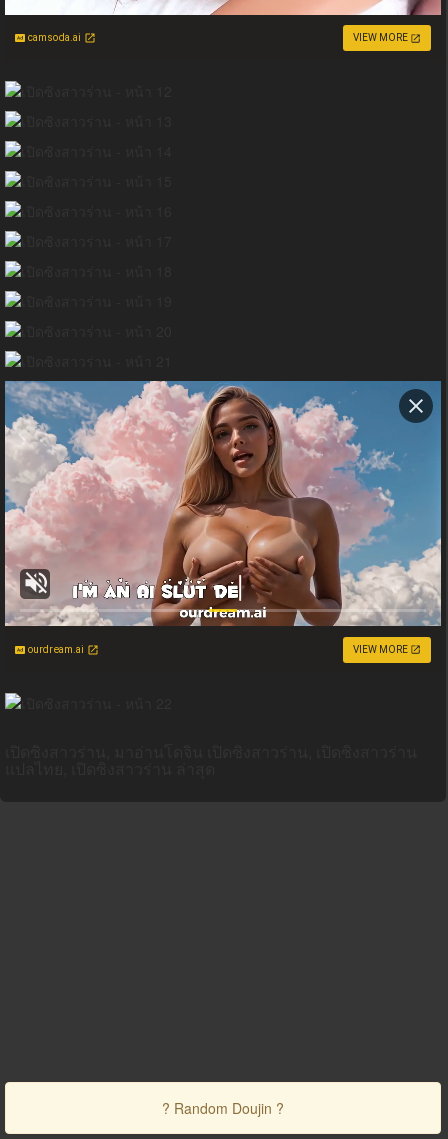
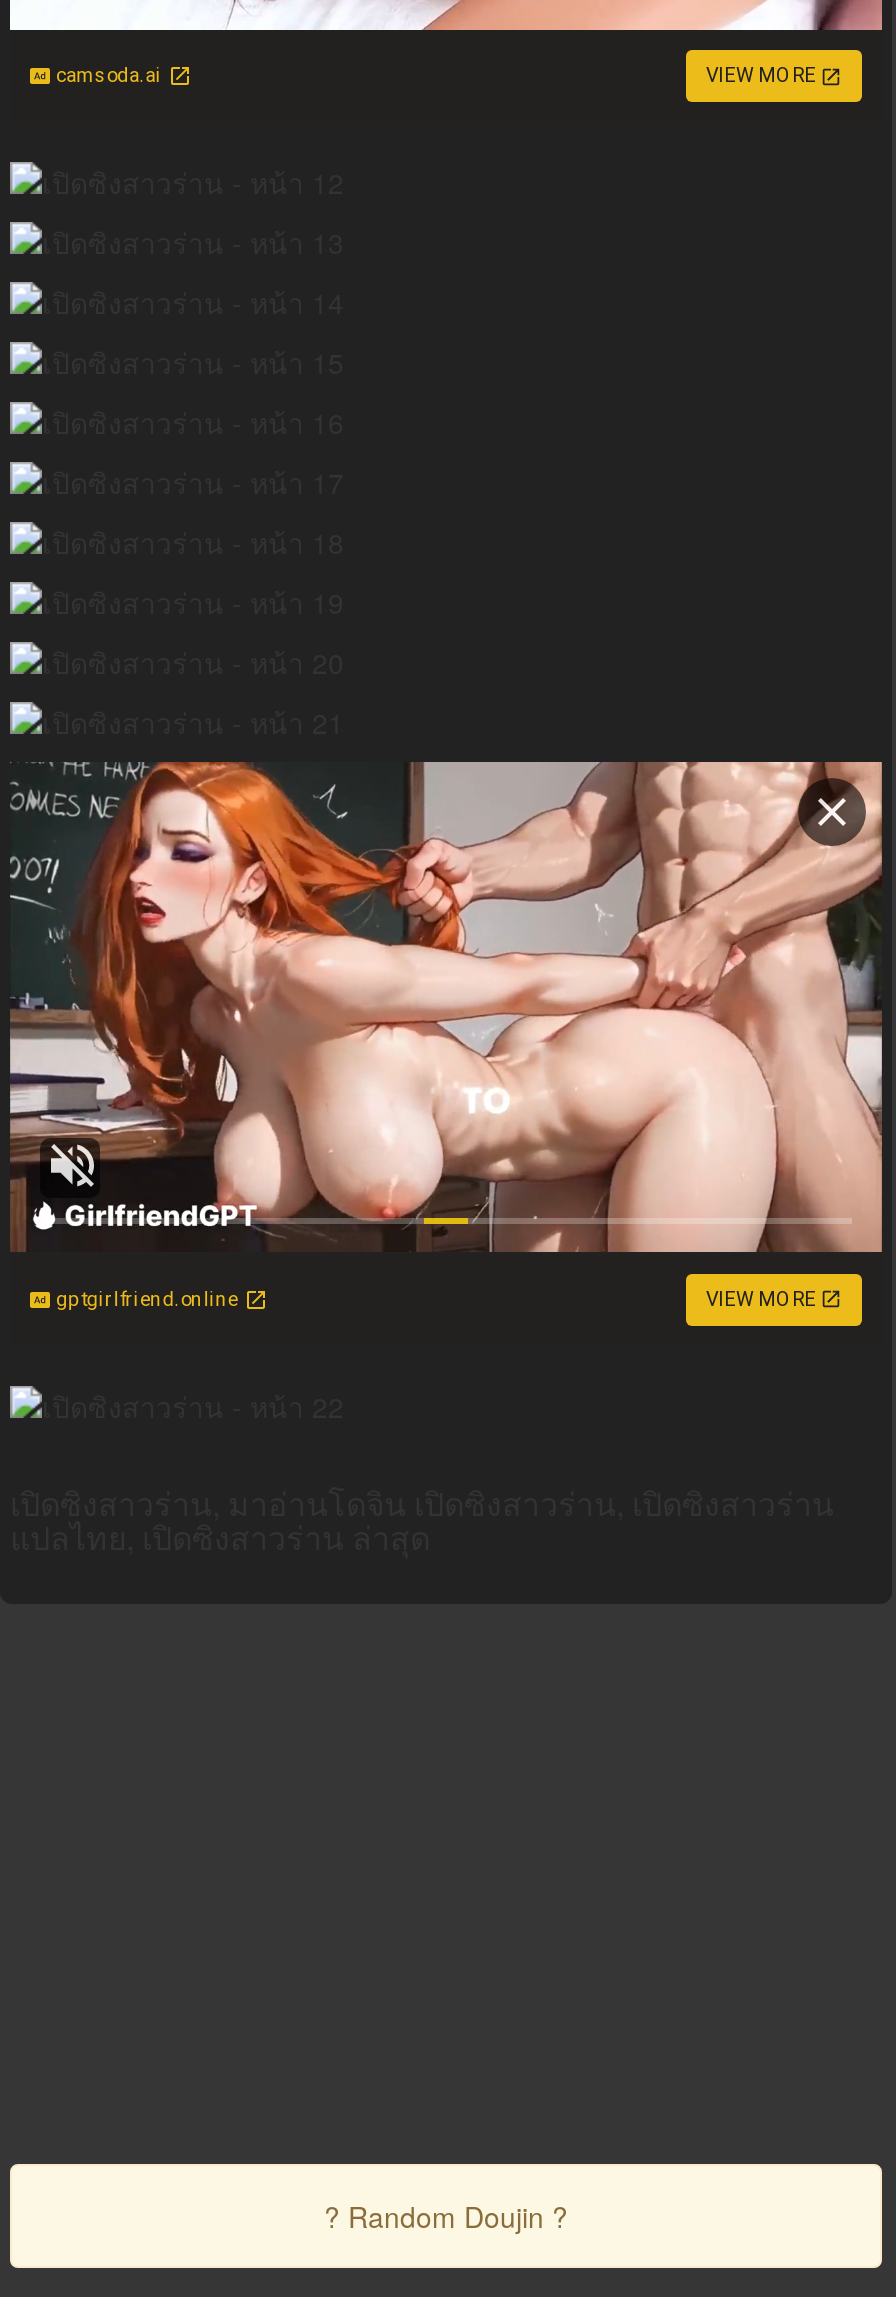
[4,380,442,654] [image] | ourdream.ai -> [10,760,884,1309] [image] | gptgirlfriend.online

